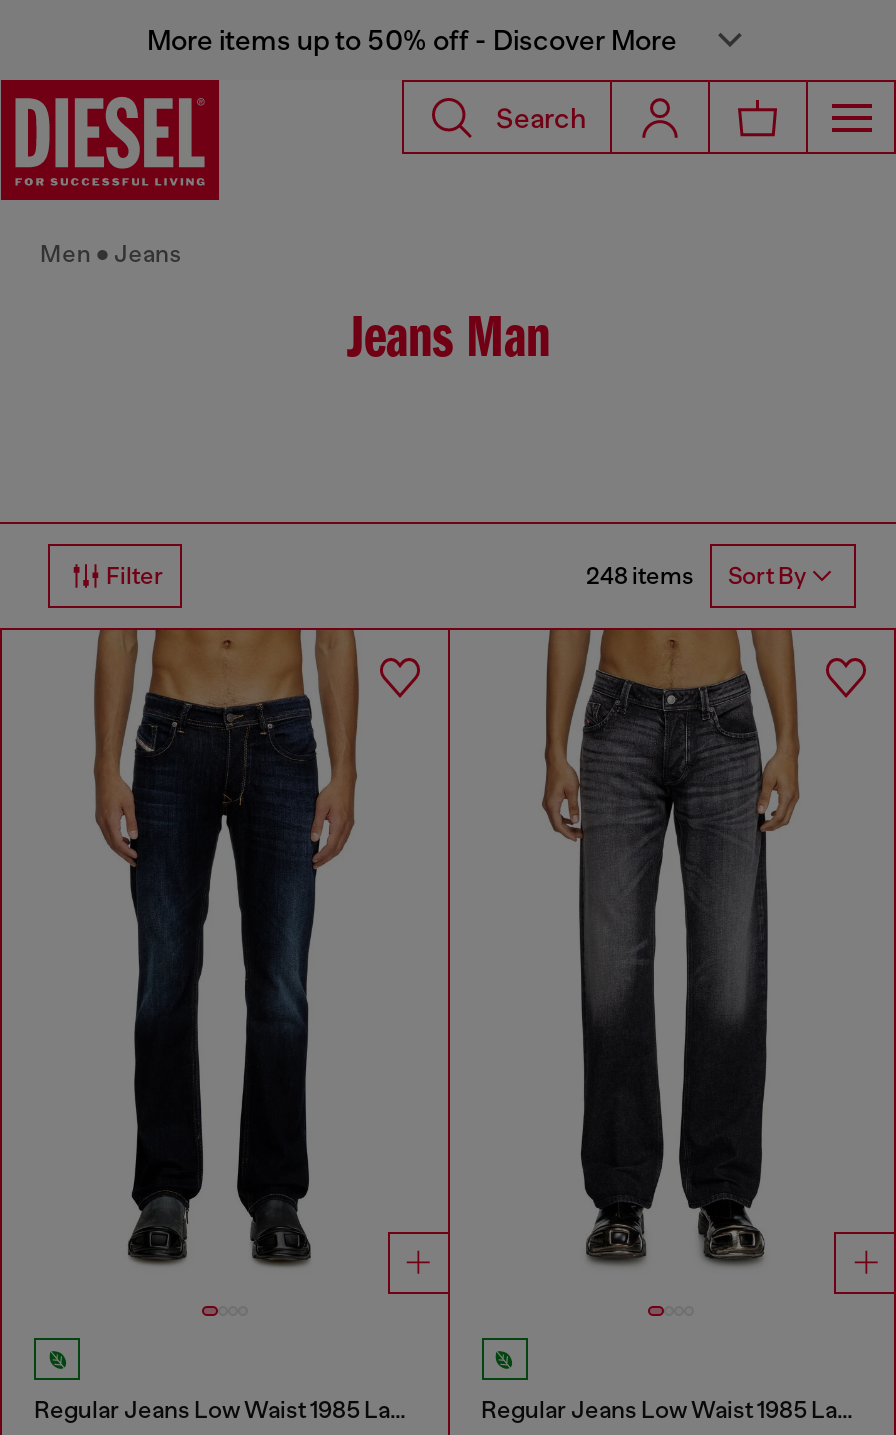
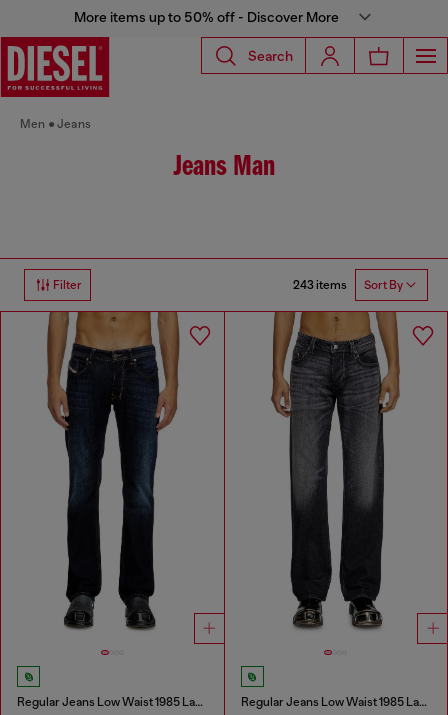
[586,562,806,591] 248 items Sort By -> [293,278,403,292] 243 items Sort By

